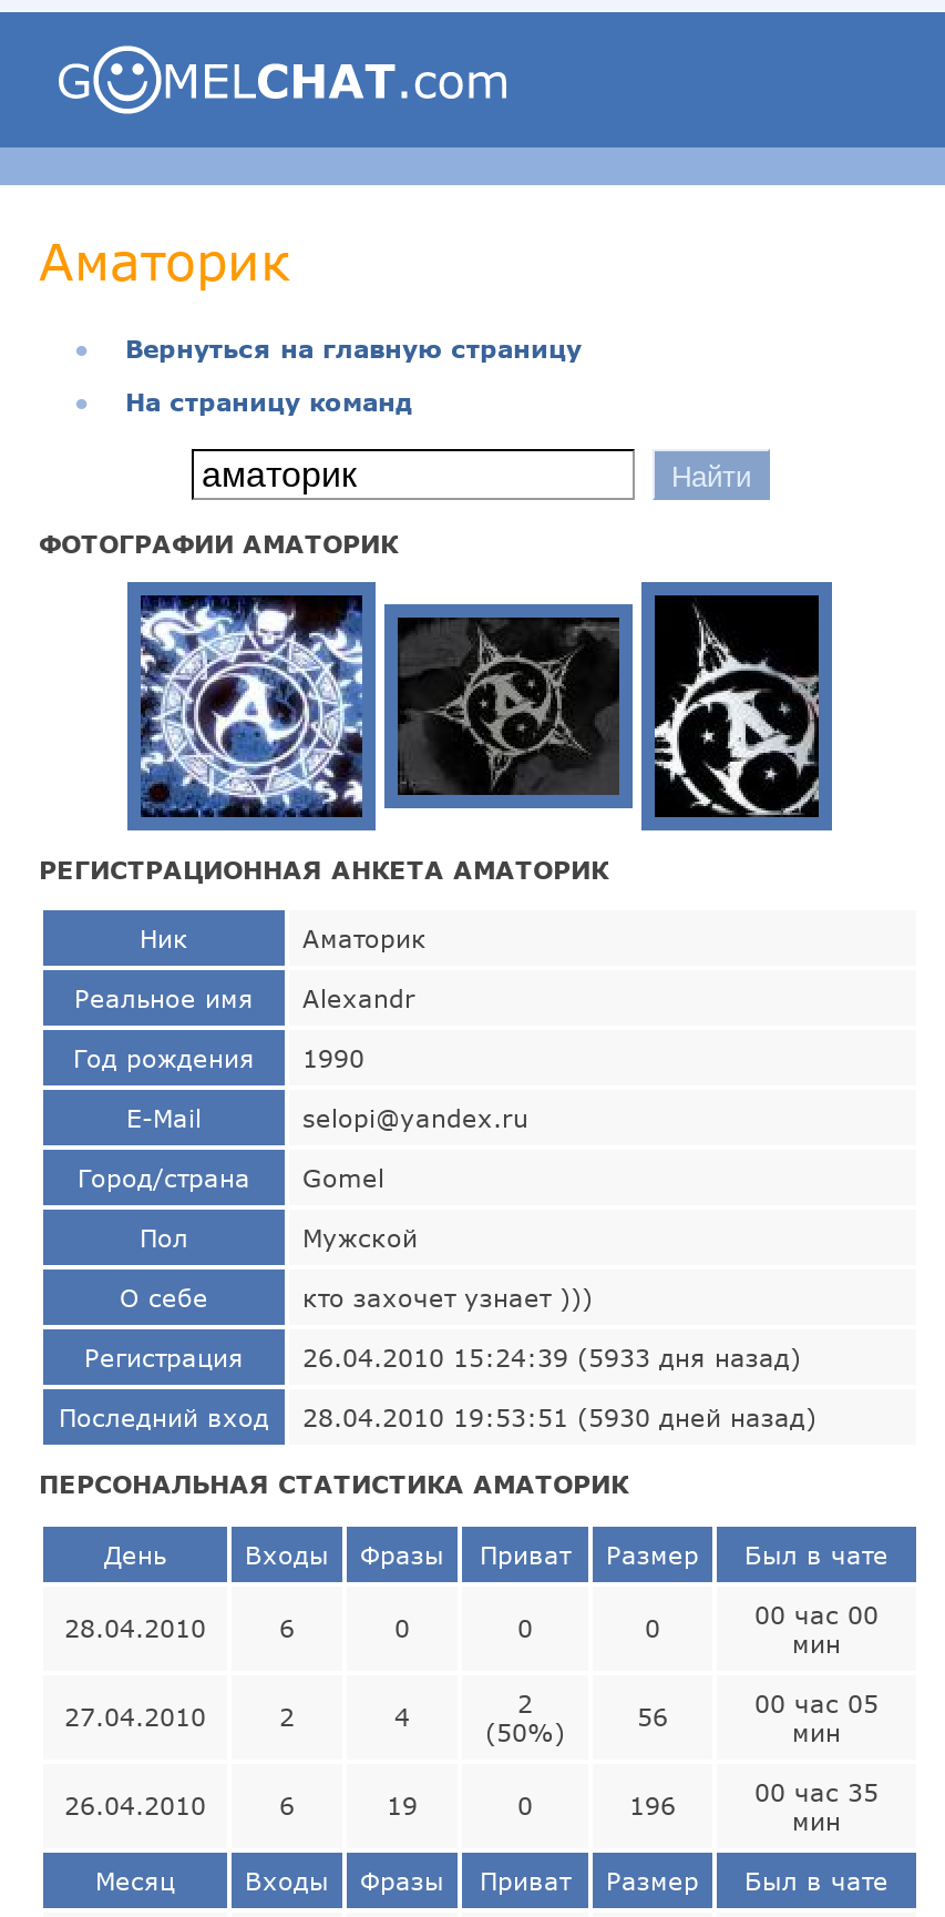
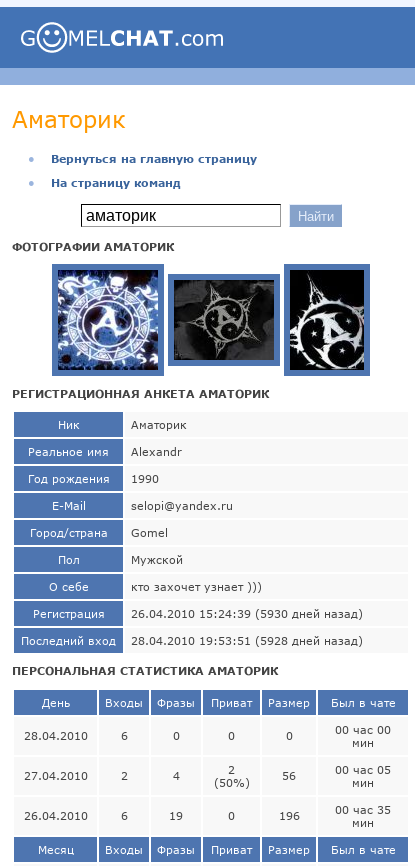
[302,1342,801,1370] 26.04.2010 15:24:39 (5933 дня назад) -> [131,606,363,619] 26.04.2010 15:24:39 (5930 дней назад)
[59,1401,816,1430] Последний вход 28.04.2010 19:53:51 (5930 дней назад) -> [21,633,363,646] Последний вход 28.04.2010 19:53:51 (5928 дней назад)

